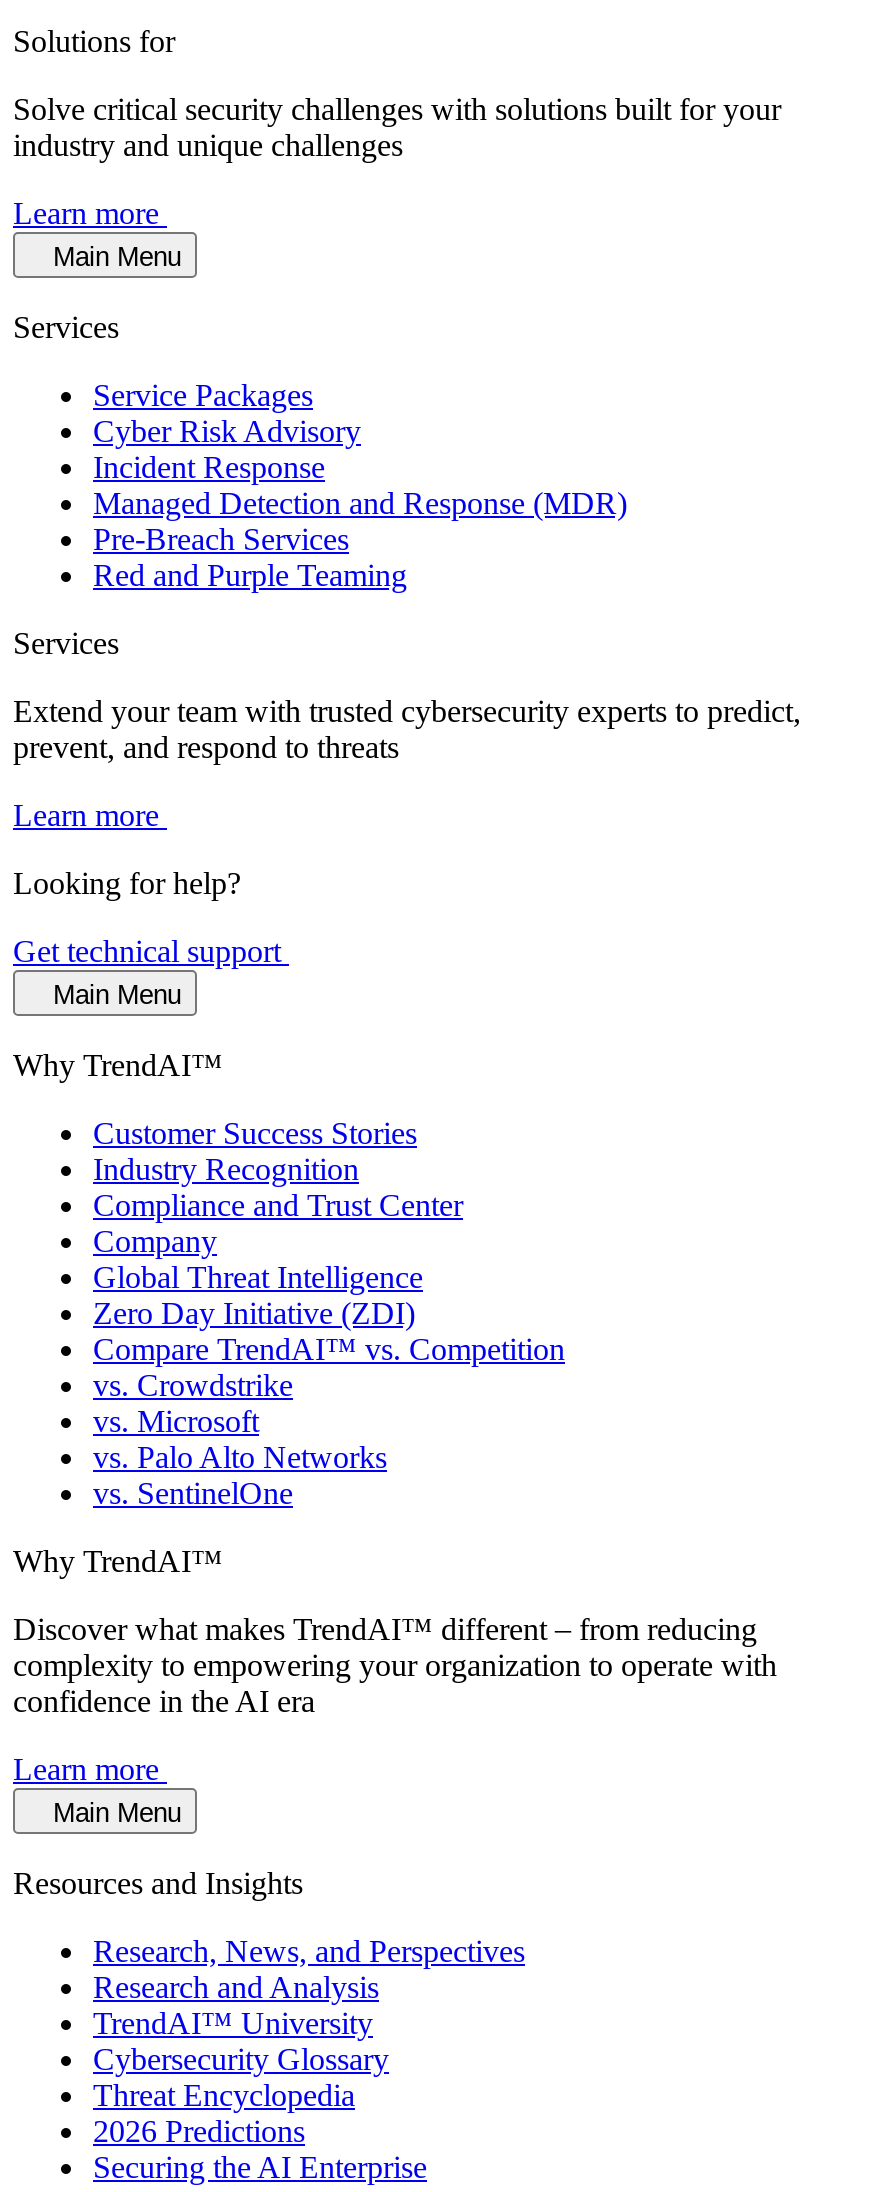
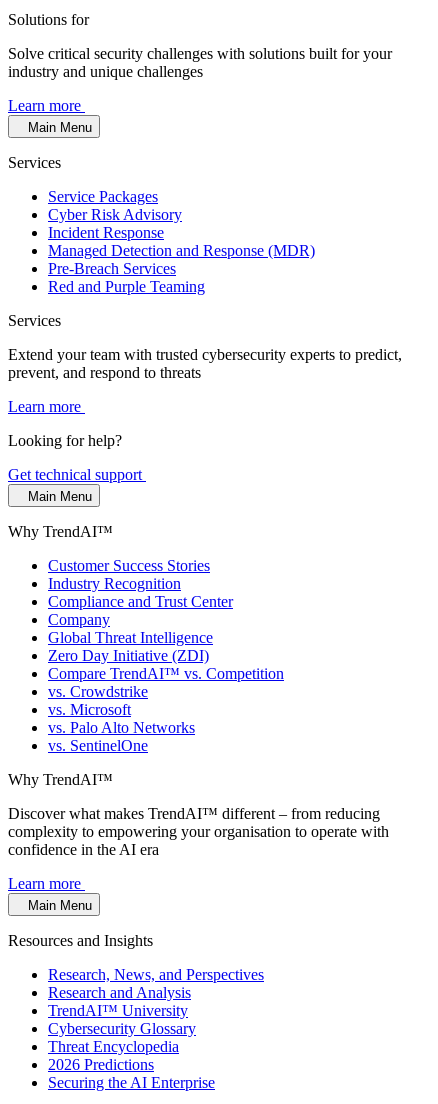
[13,1648,777,1682] complexity to empowering your organization to operate with -> [8,823,389,840] complexity to empowering your organisation to operate with

